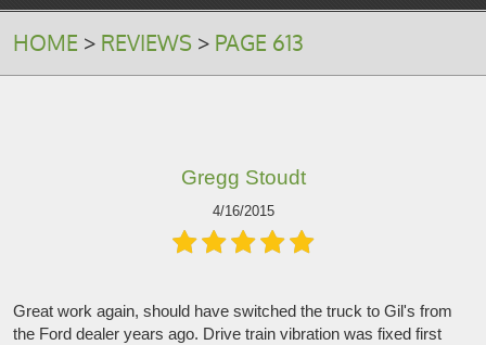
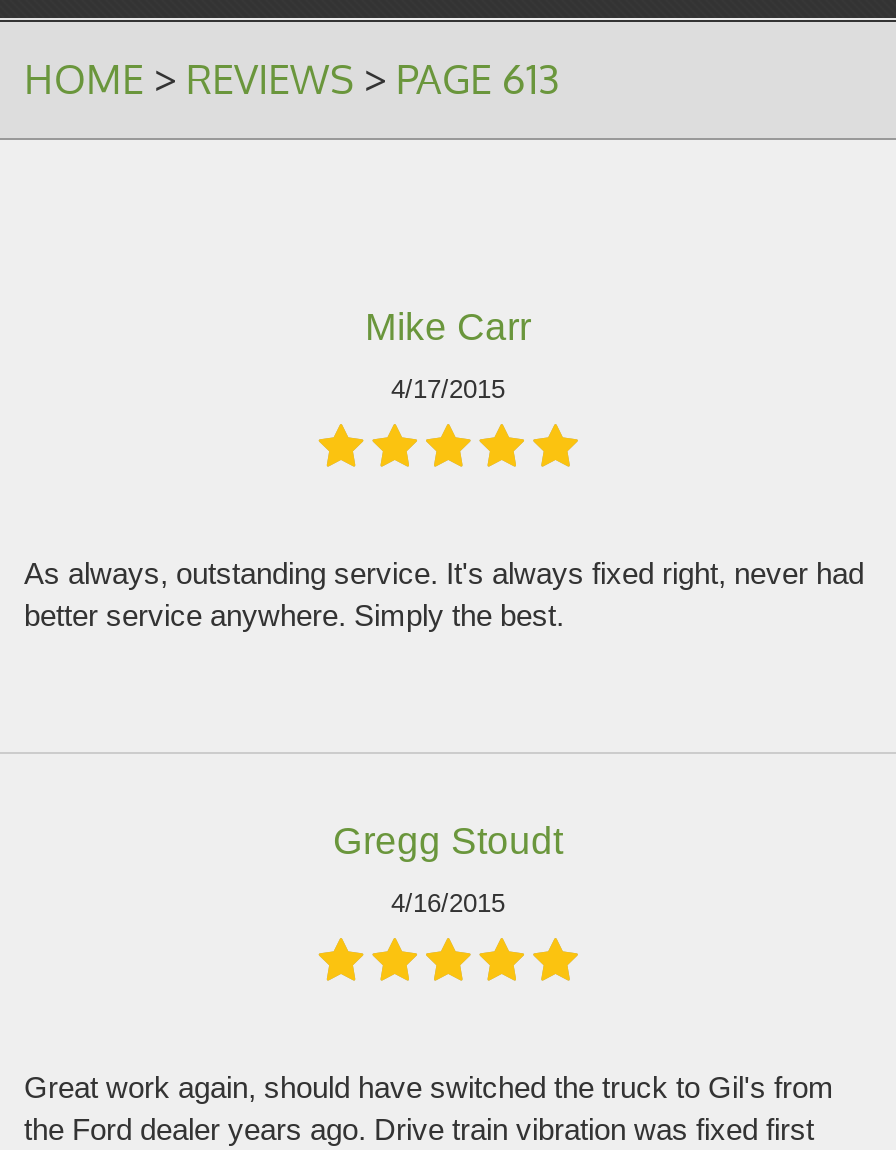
none -> [24,555,864,631] As always, outstanding service. It's always fixed right, never had | better service anywhere. Simply the best.
none -> [365,305,531,403] Mike Carr | 4/17/2015

